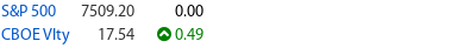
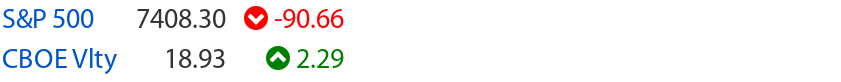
[81,4,134,21] 7509.20 -> [136,6,226,36] 7408.30
[175,4,203,21] 0.00 -> [268,6,344,36] -90.66
[1,27,134,44] CBOE Vlty 17.54 -> [2,46,226,76] CBOE Vlty 18.93
[171,27,203,44] 0.49 -> [290,46,344,76] 2.29

